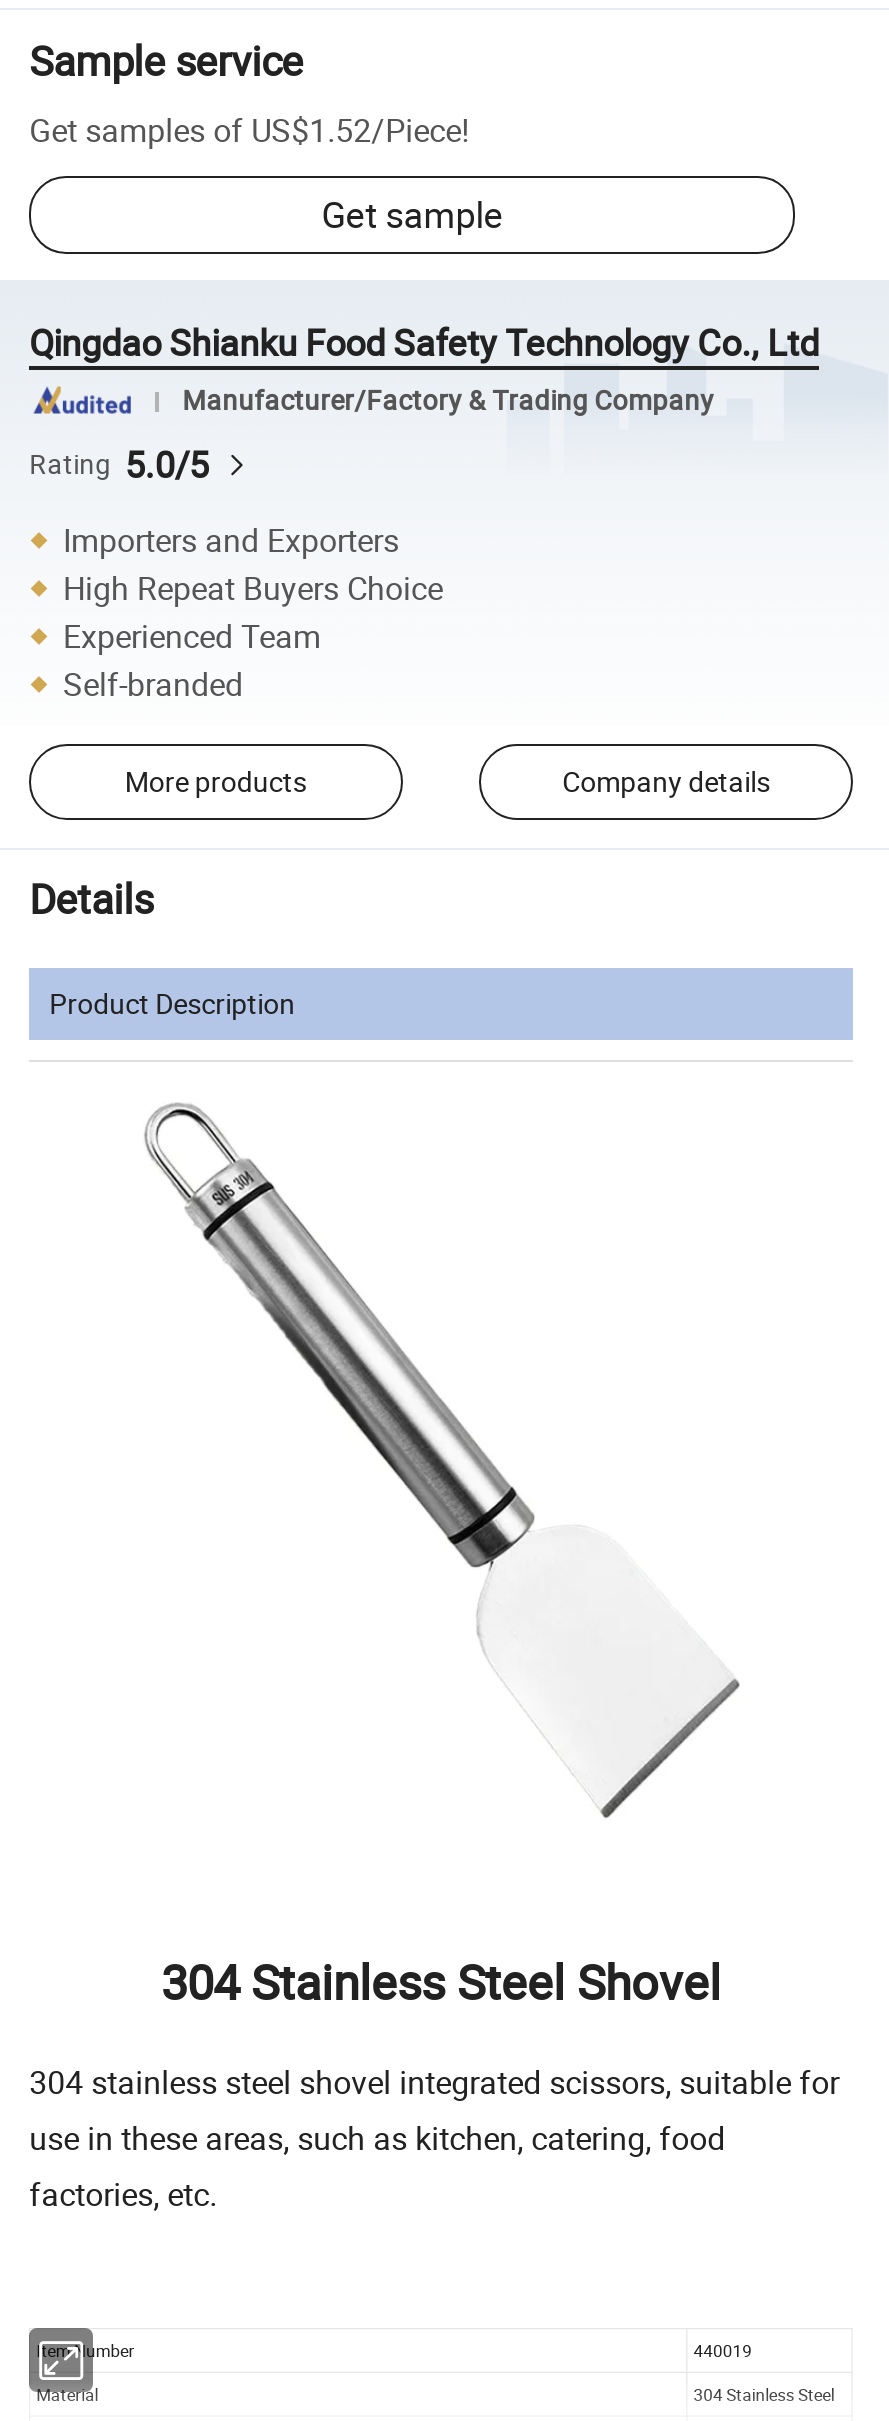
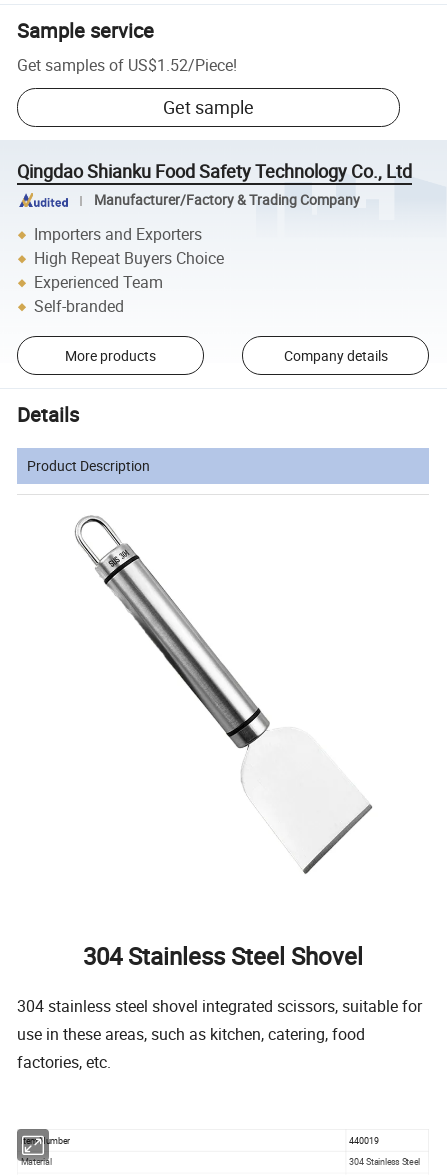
[29,440,209,488] Rating 5.0/5 -> none

